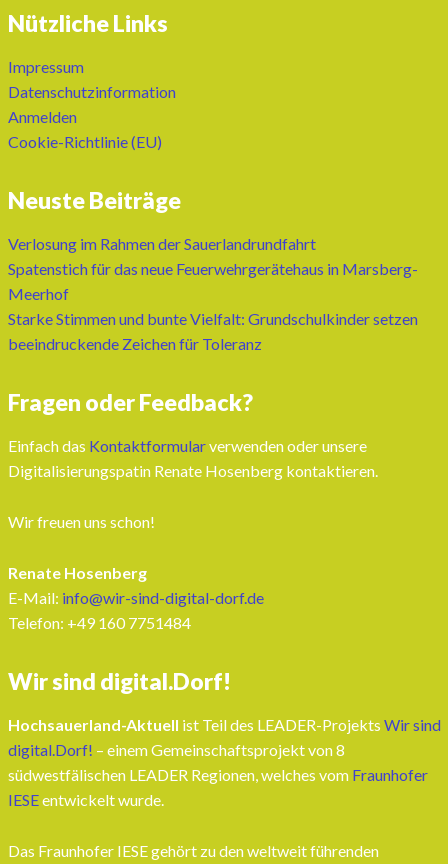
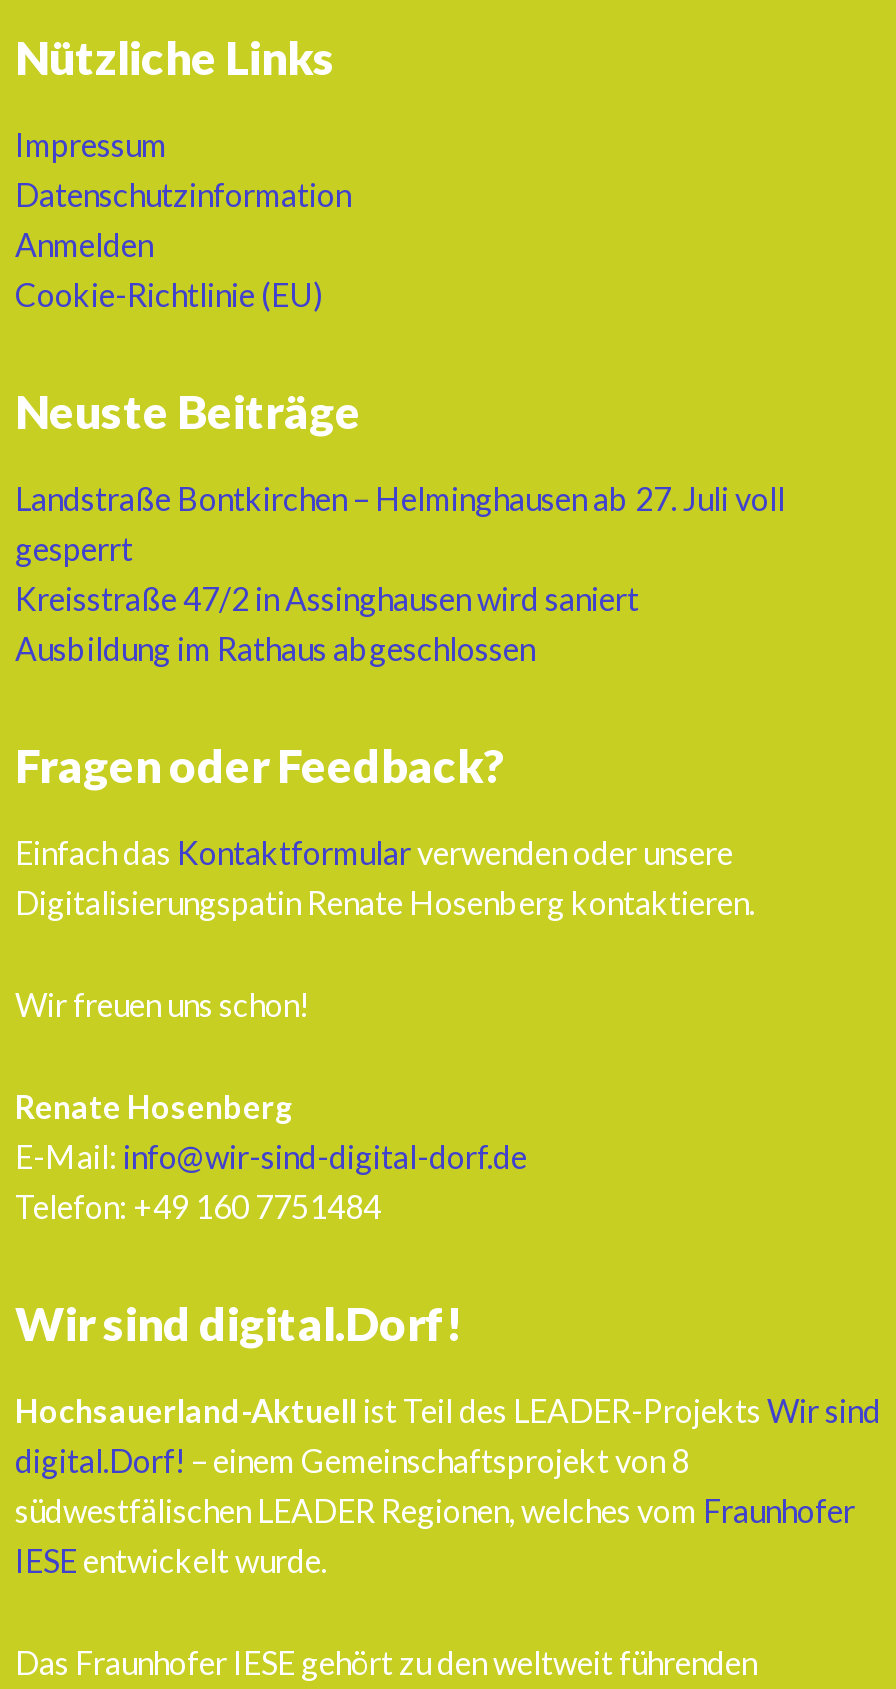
[7,234,417,353] Verlosung im Rahmen der Sauerlandrundfahrt | Spatenstich für das neue Feuerwehrgerätehaus in Marsberg- | Meerhof | Starke Stimmen und bunte Vielfalt: Grundschulkinder setzen | beeindruckende Zeichen für Toleranz -> [15,479,785,667] Landstraße Bontkirchen – Helminghausen ab 27. Juli voll | gesperrt | Kreisstraße 47/2 in Assinghausen wird saniert | Ausbildung im Rathaus abgeschlossen

